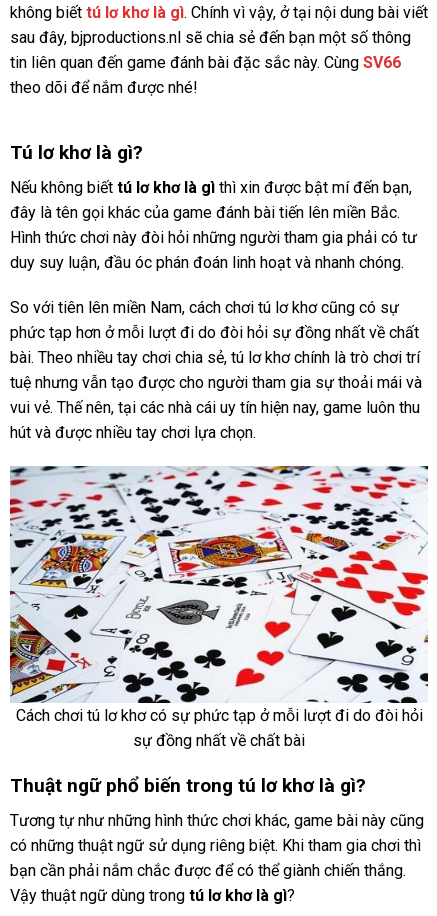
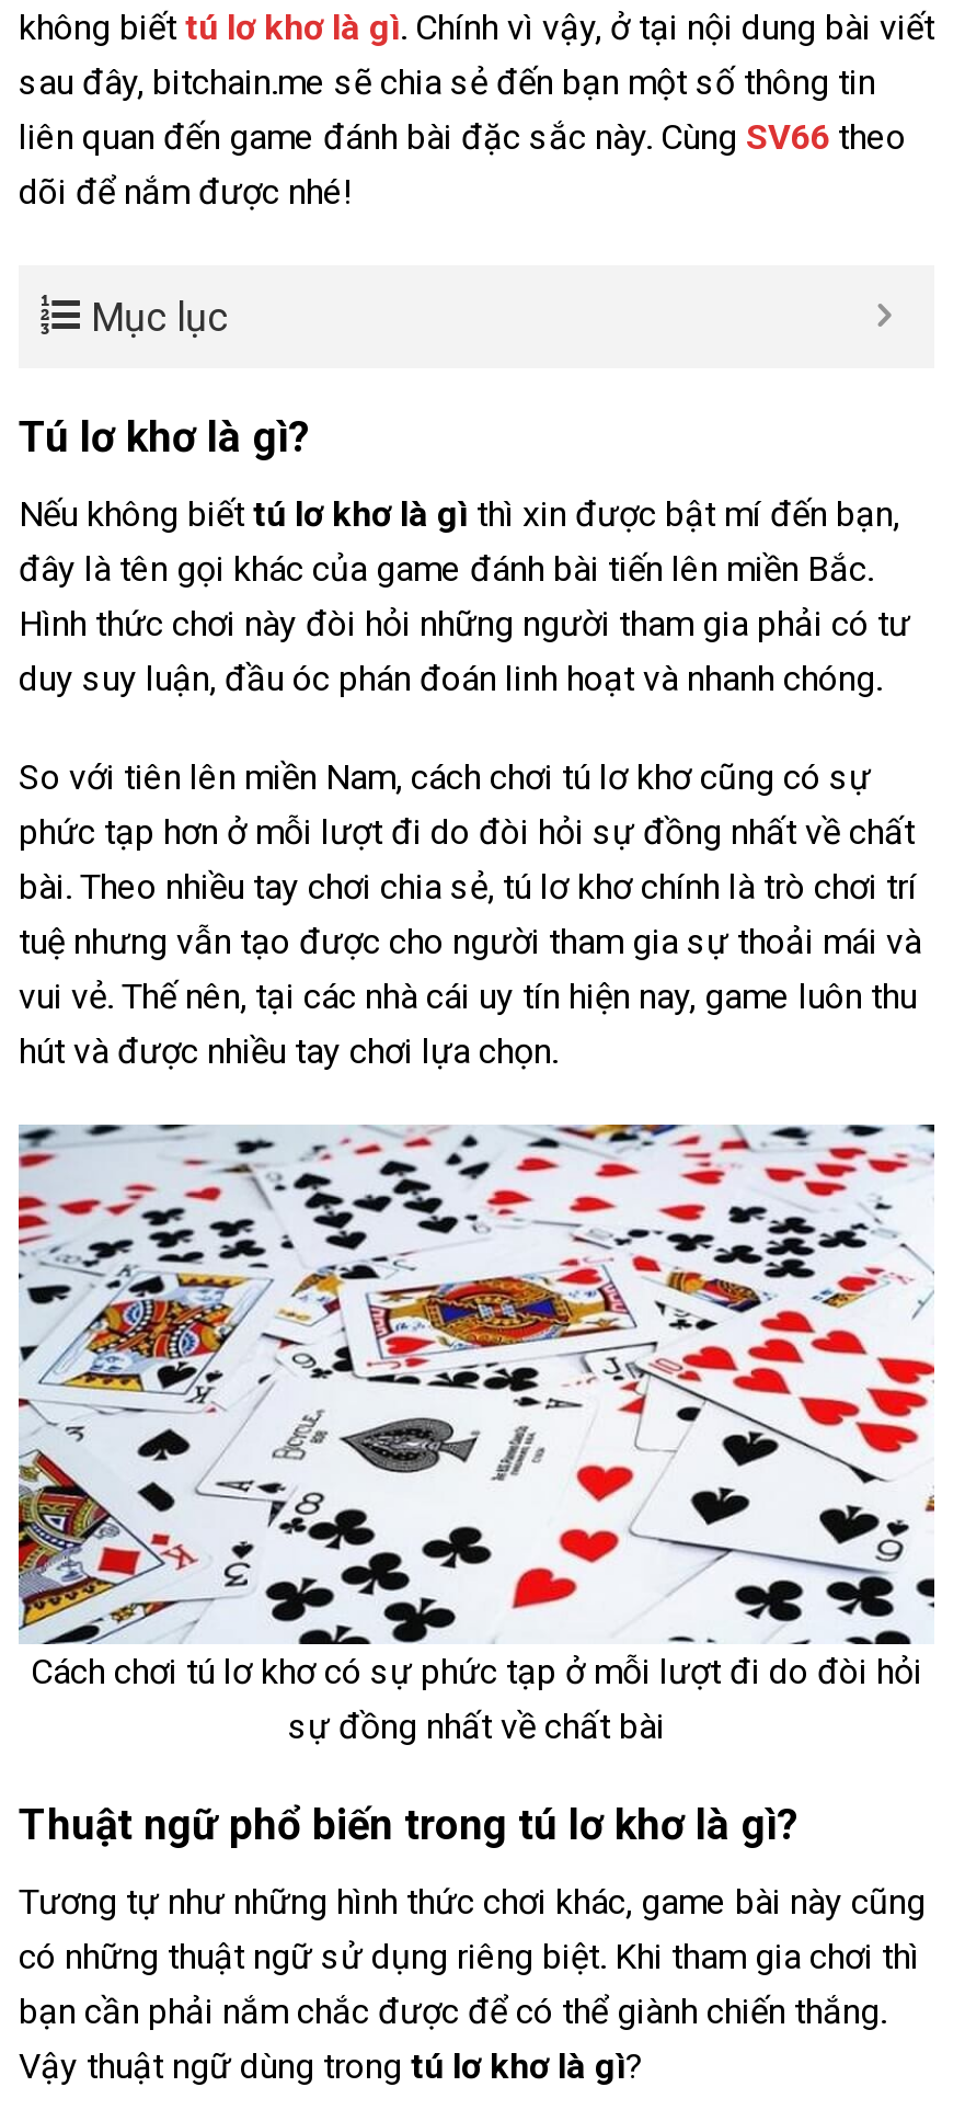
[10,28,411,97] sau đây, bjproductions.nl sẽ chia sẻ đến bạn một số thông | tin liên quan đến game đánh bài đặc sắc này. Cùng SV66 | theo dõi để nắm được nhé! -> [19,62,906,340] sau đây, bitchain.me sẽ chia sẻ đến bạn một số thông tin | liên quan đến game đánh bài đặc sắc này. Cùng SV66 theo | dõi để nắm được nhé! | Mục lục

